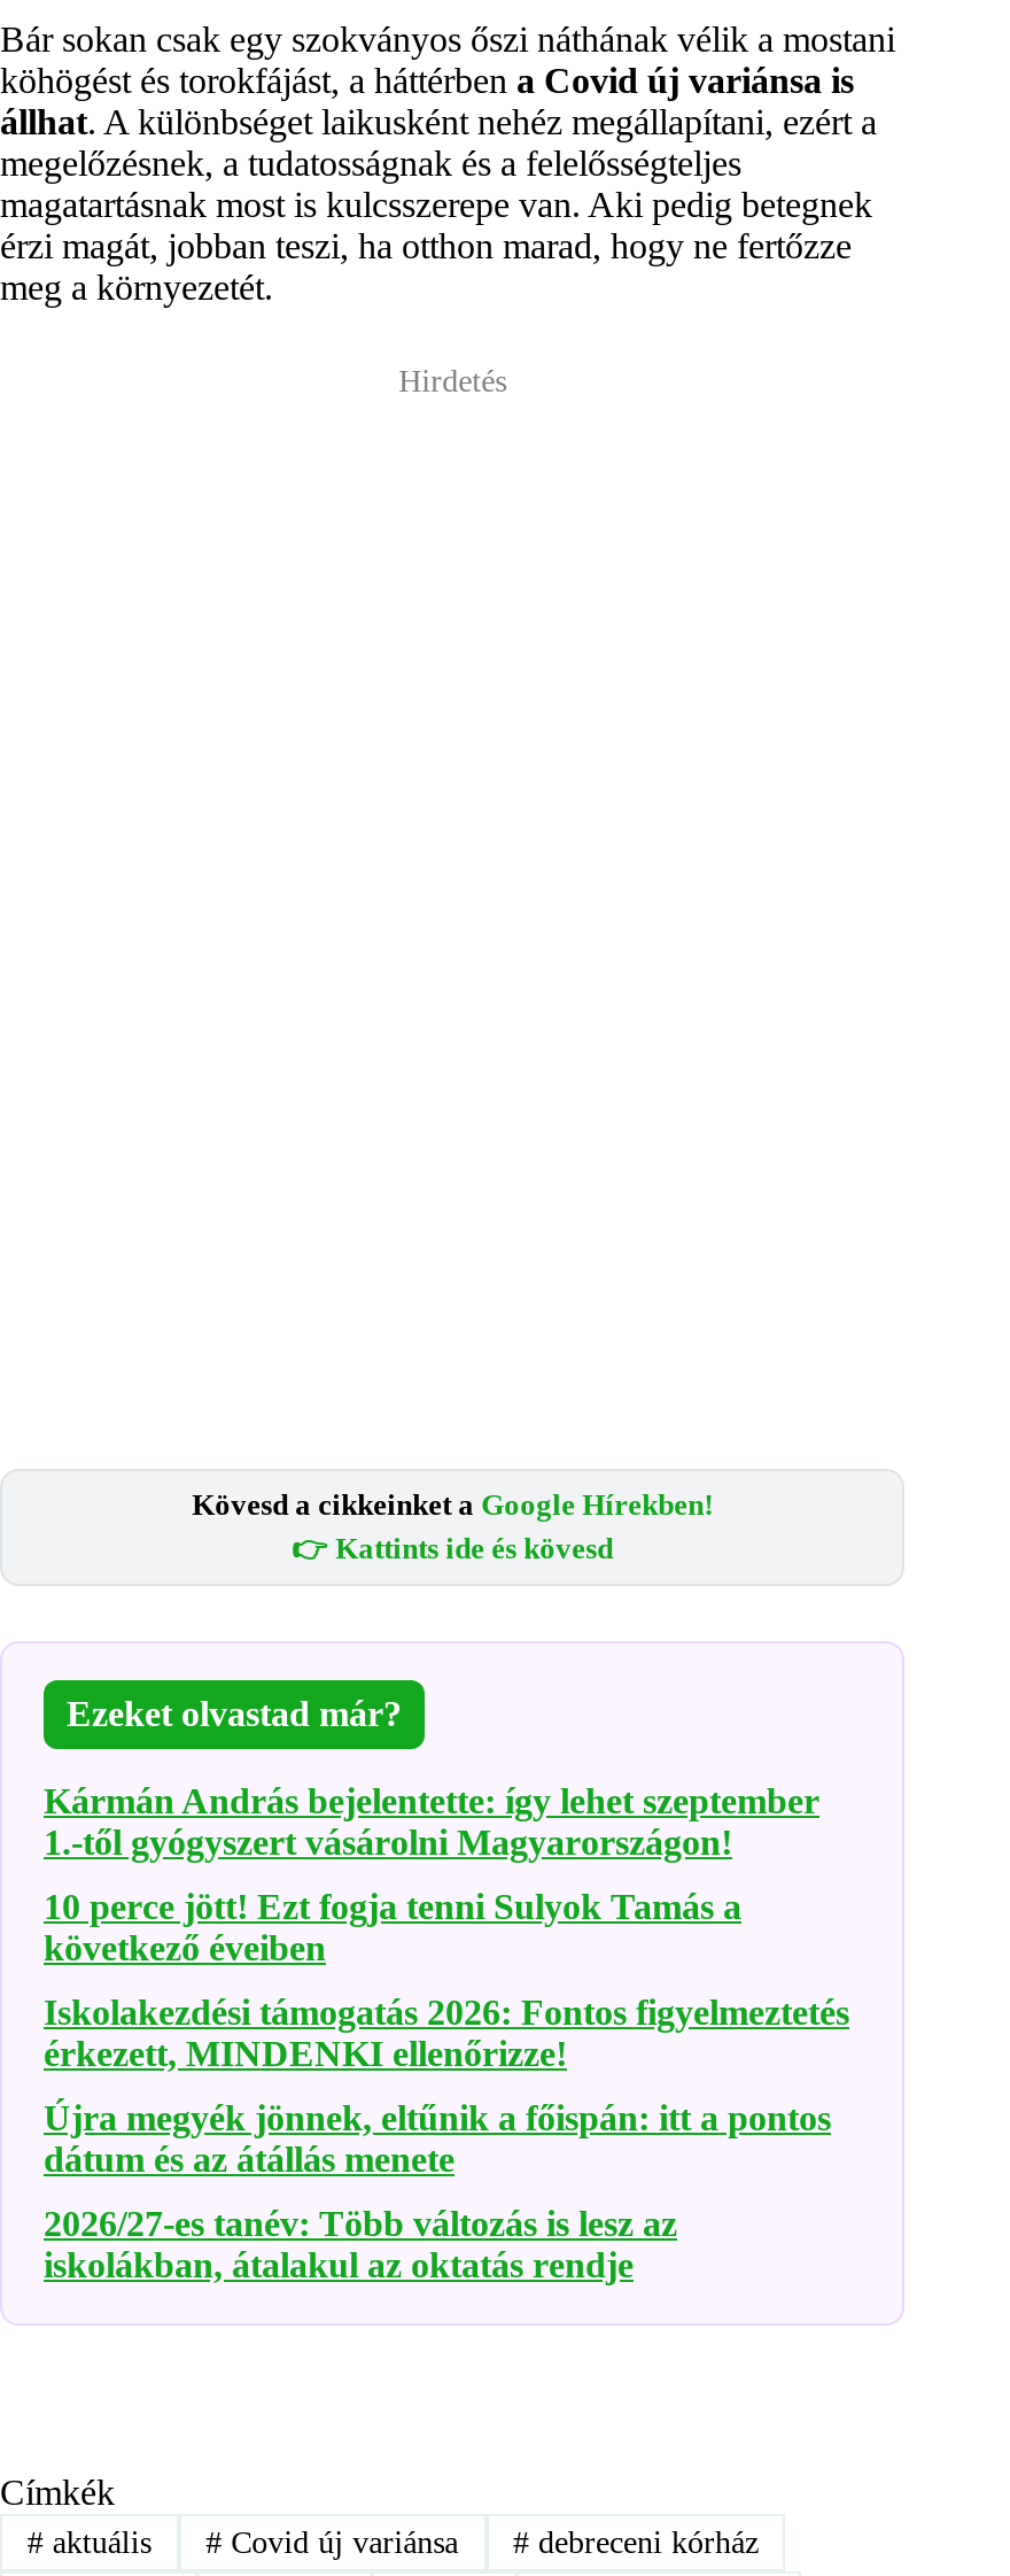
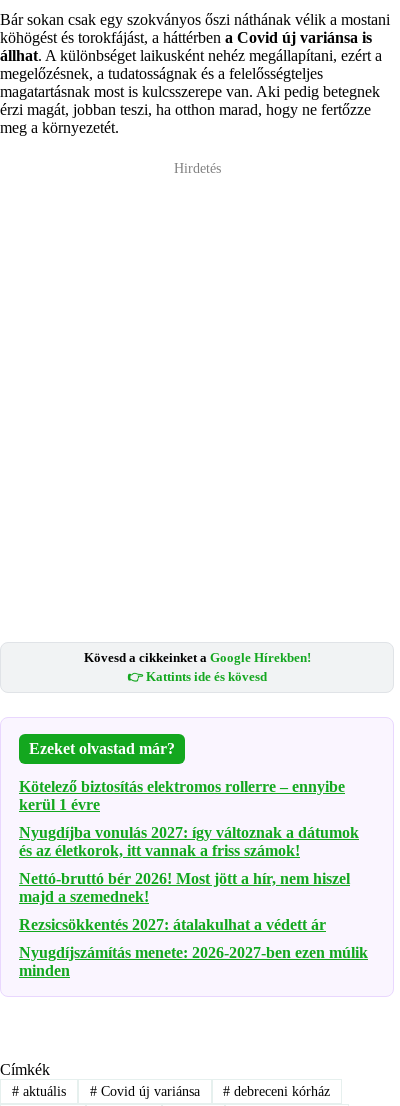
[44,1782,819,1862] Kármán András bejelentette: így lehet szeptember | 1.-től gyógyszert vásárolni Magyarországon! -> [19,778,345,813] Kötelező biztosítás elektromos rollerre – ennyibe | kerül 1 évre
[44,1888,741,1968] 10 perce jött! Ezt fogja tenni Sulyok Tamás a | következő éveiben -> [19,824,359,859] Nyugdíjba vonulás 2027: így változnak a dátumok | és az életkorok, itt vannak a friss számok!
[44,1993,849,2074] Iskolakezdési támogatás 2026: Fontos figyelmeztetés | érkezett, MINDENKI ellenőrizze! -> [19,870,350,905] Nettó-bruttó bér 2026! Most jött a hír, nem hiszel | majd a szemednek!
[44,2099,831,2179] Újra megyék jönnek, eltűnik a főispán: itt a pontos | dátum és az átállás menete -> [19,916,326,933] Rezsicsökkentés 2027: átalakulhat a védett ár
[44,2205,677,2285] 2026/27-es tanév: Több változás is lesz az | iskolákban, átalakul az oktatás rendje -> [19,944,368,979] Nyugdíjszámítás menete: 2026-2027-ben ezen múlik | minden

